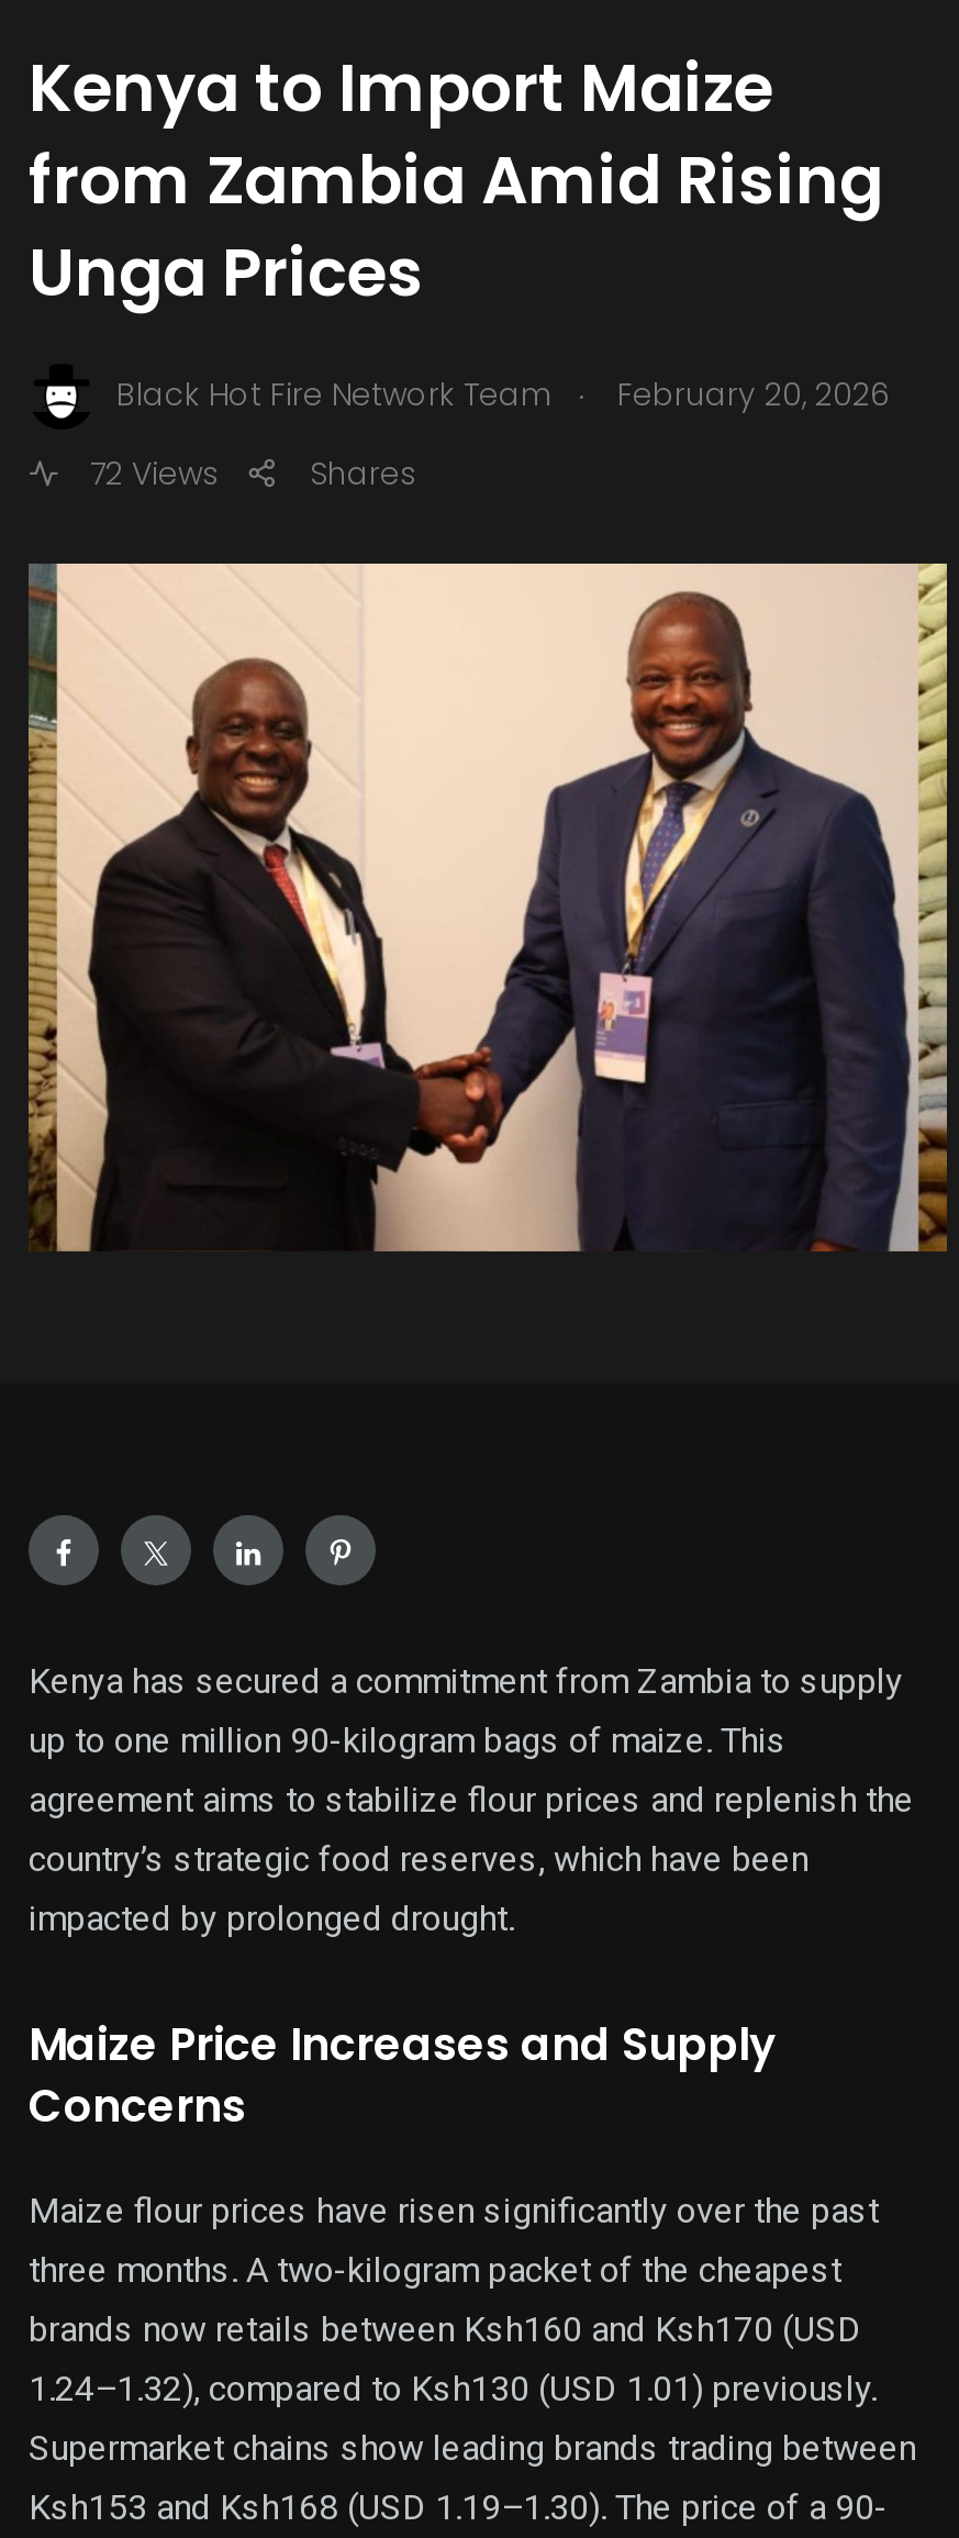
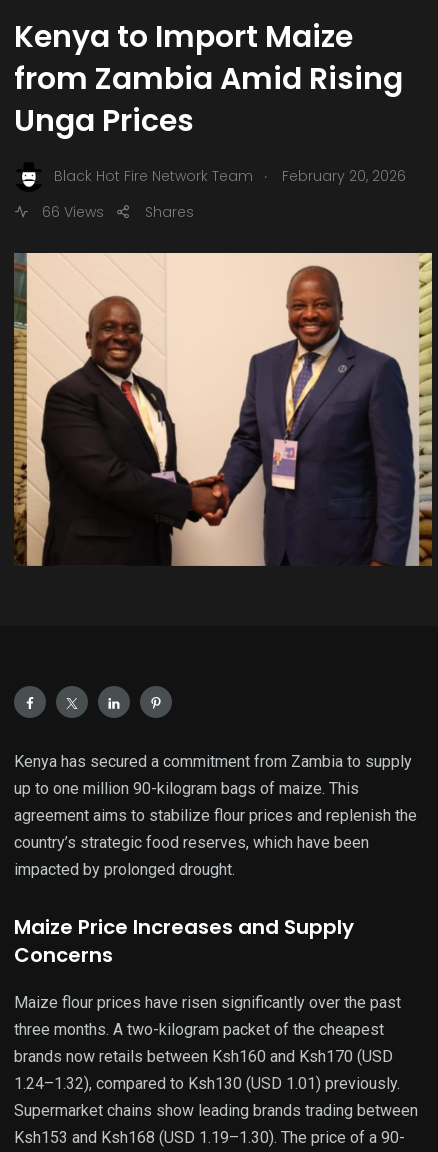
[81,451,220,495] 72 Views -> [38,202,104,222] 66 Views

